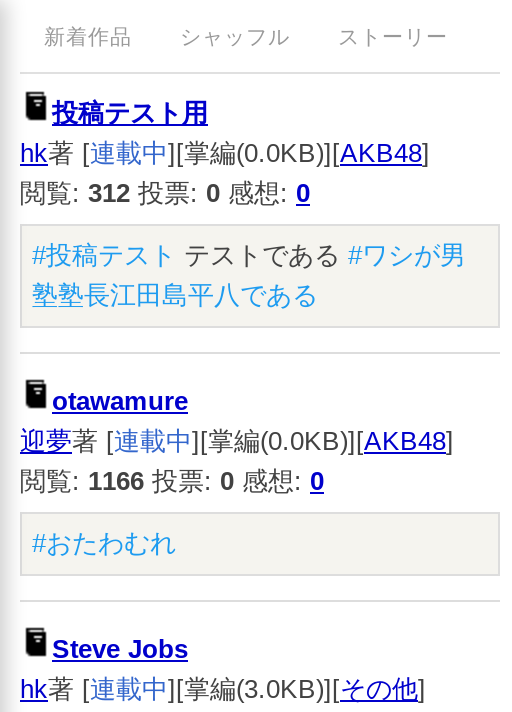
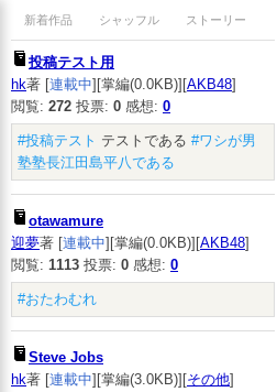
[20,178,310,208] 閲覧: 312投票: 0感想: 0 -> [11,98,170,115] 閲覧: 272投票: 0感想: 0
[20,466,324,496] 閲覧: 1166投票: 0感想: 0 -> [11,257,178,273] 閲覧: 1113投票: 0感想: 0

